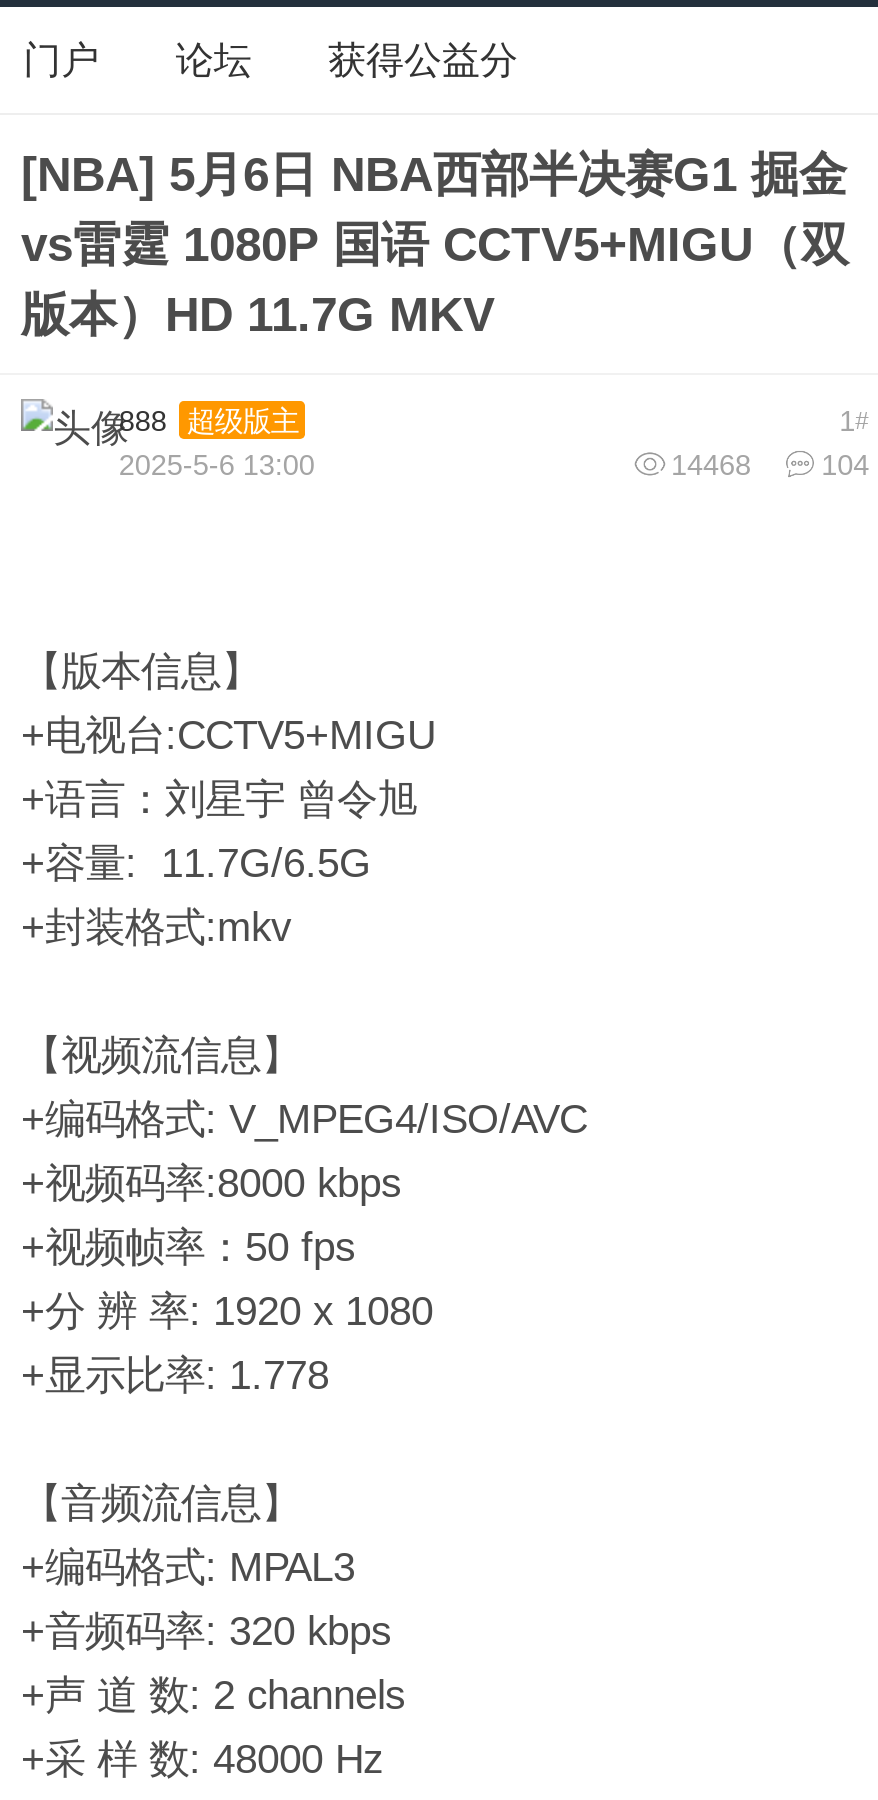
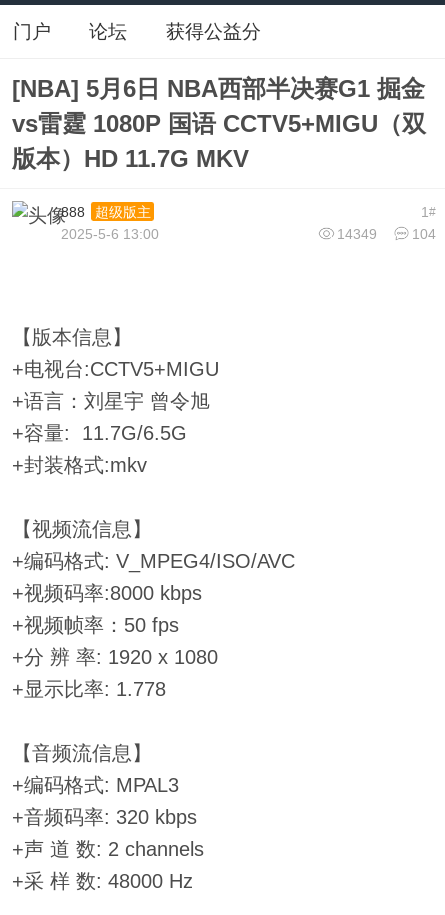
[671,449,869,481] 14468 104 -> [337,226,436,242] 14349 104

